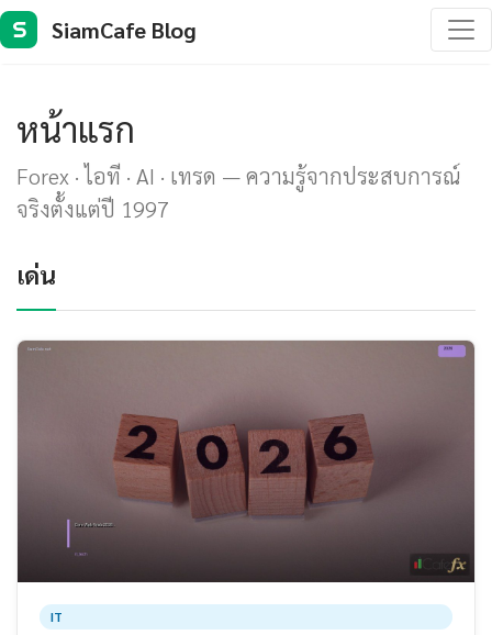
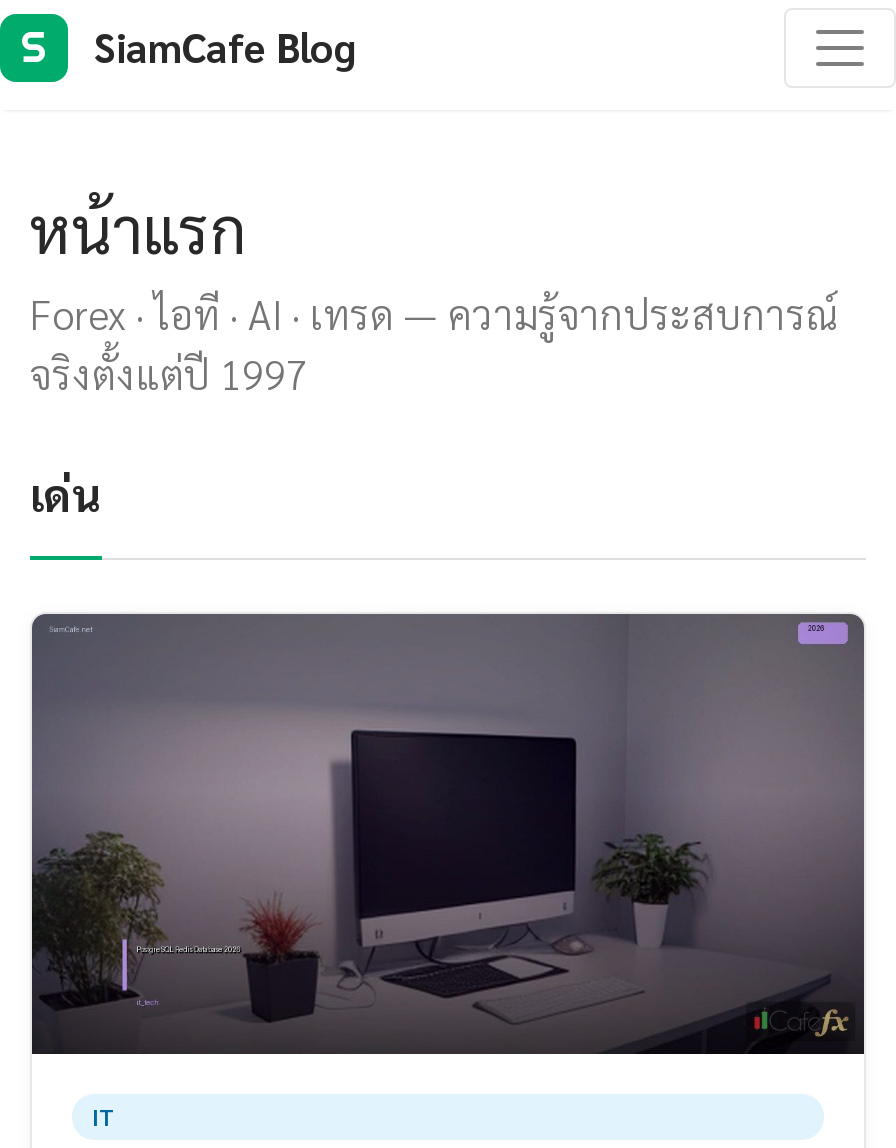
[18,341,471,581] [image] -> [34,616,860,1050] [image]

